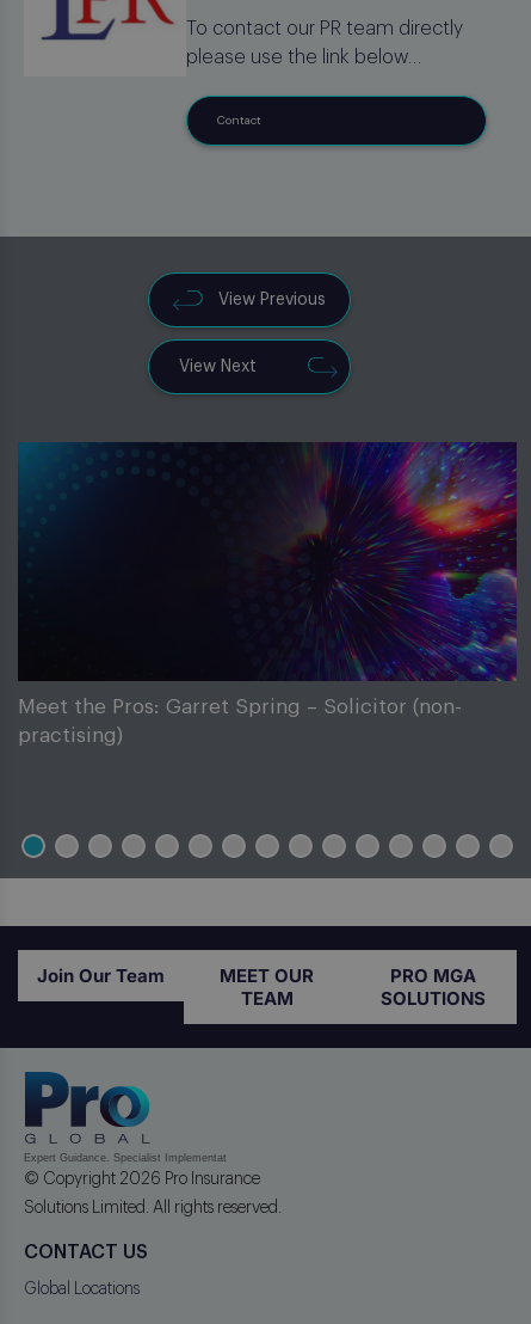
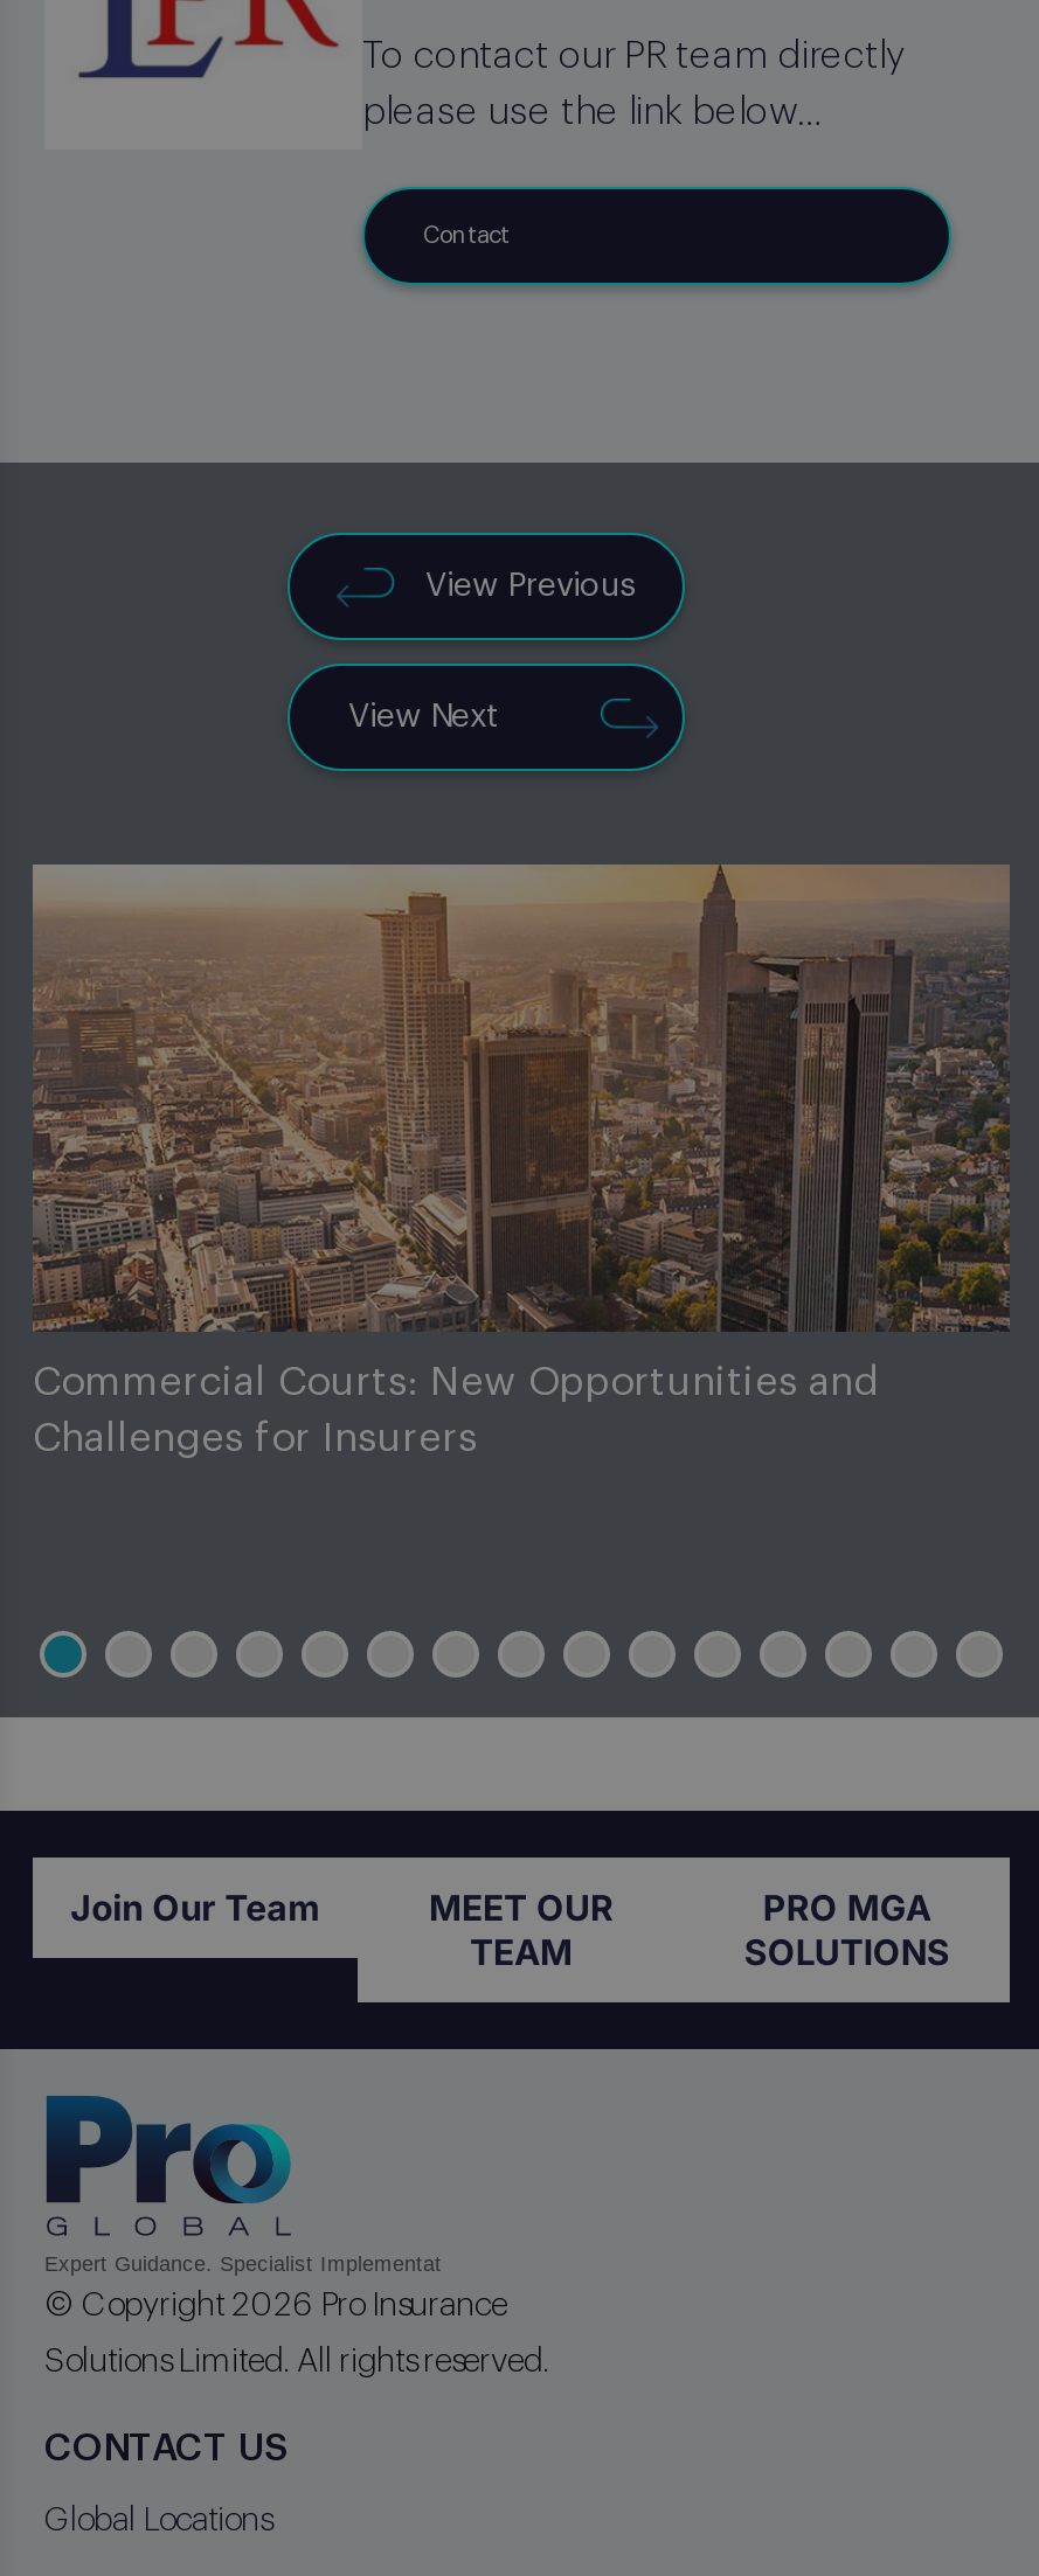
[17,441,518,746] [image] | Meet the Pros: Garret Spring – Solicitor (non- | practising) -> [30,862,1012,1459] [image] | Commercial Courts: New Opportunities and | Challenges for Insurers

